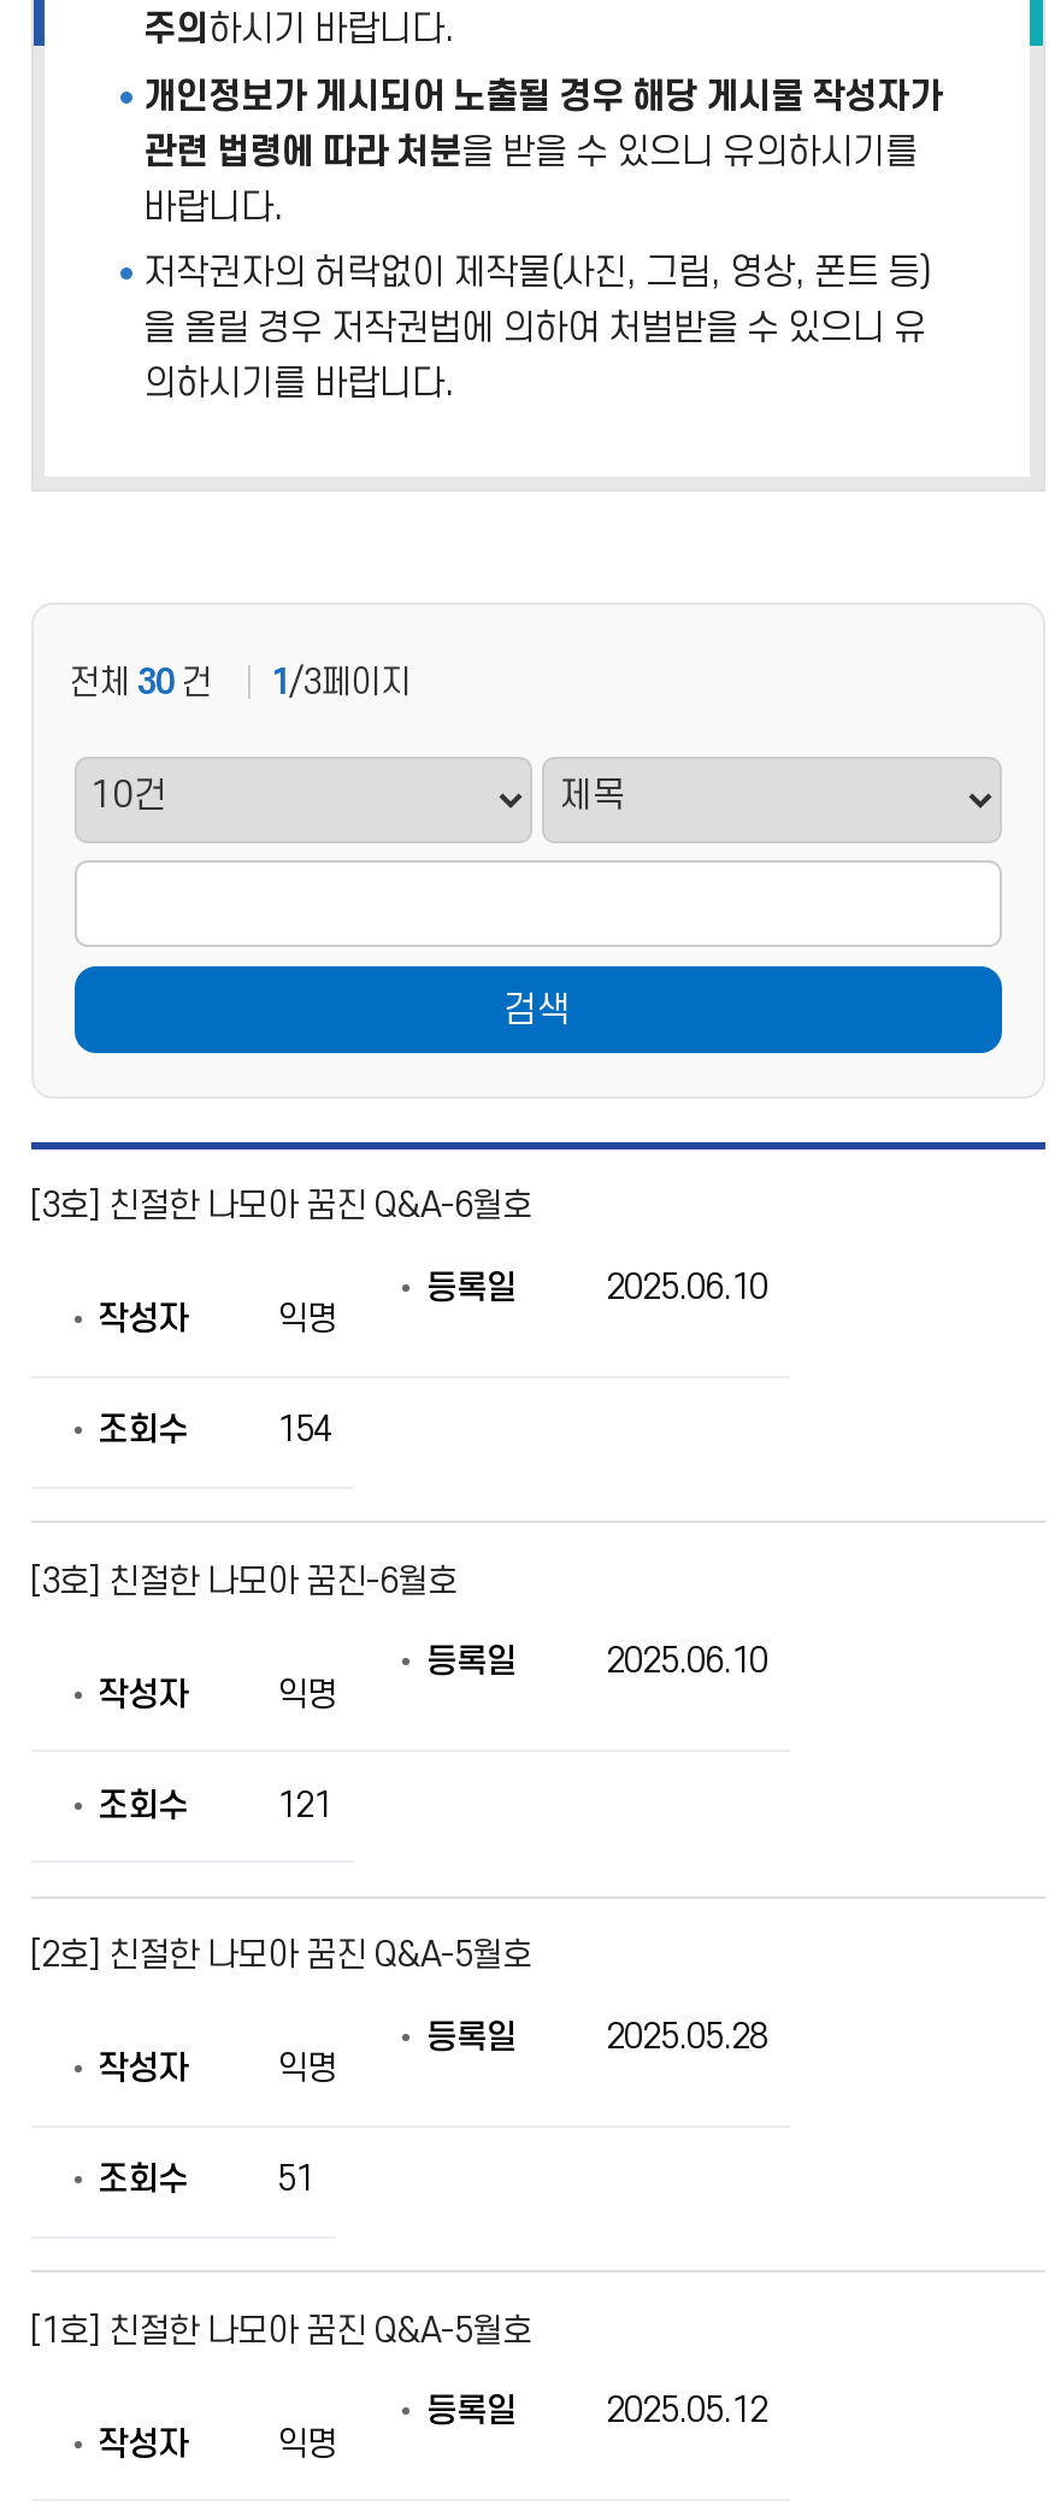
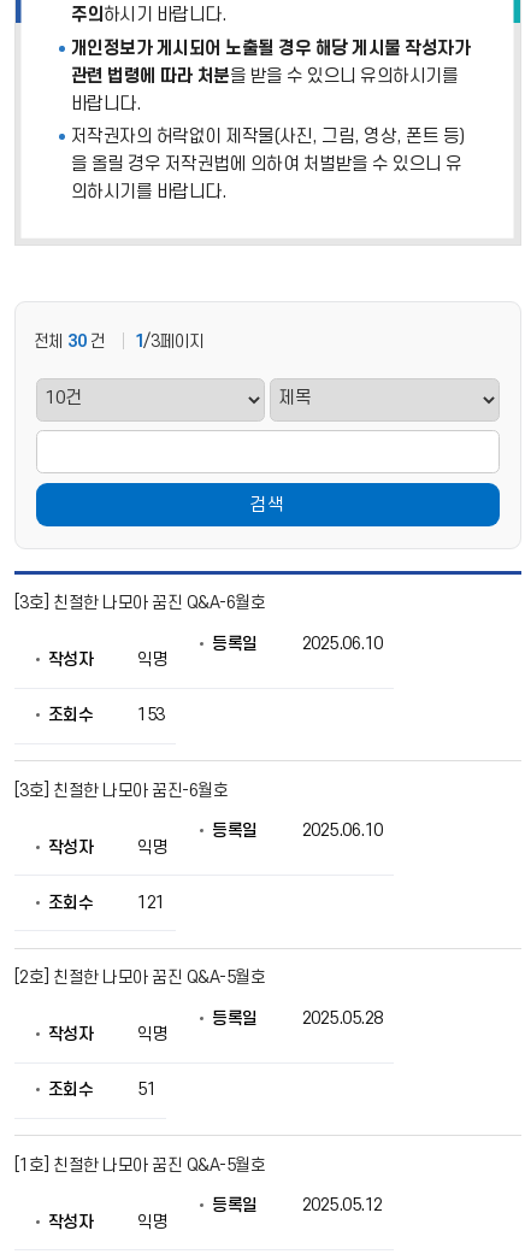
[269,1413,331,1449] 154 -> [133,706,164,724] 153

